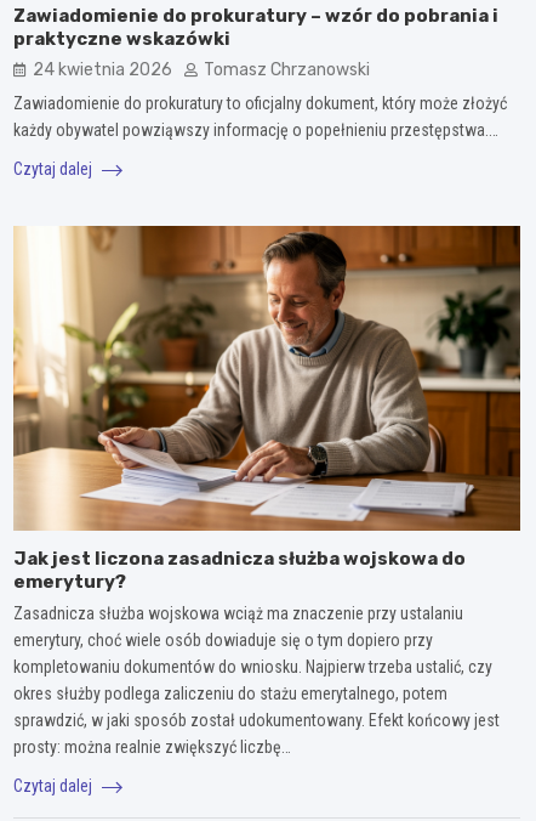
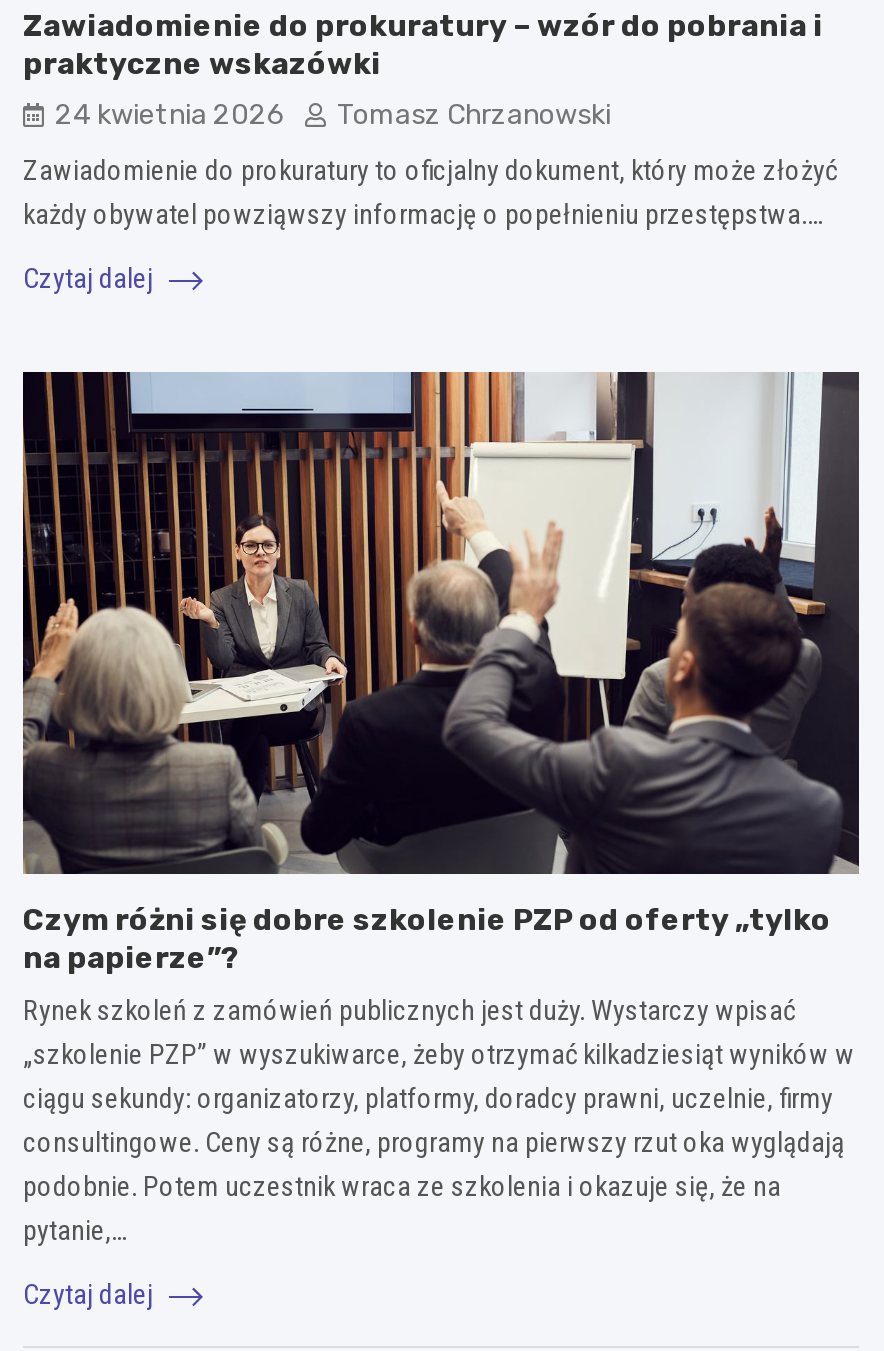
[12,225,520,592] [image] | Jak jest liczona zasadnicza służba wojskowa do | emerytury? -> [21,370,859,976] [image] | Czym różni się dobre szkolenie PZP od oferty „tylko | na papierze”?
[13,603,500,756] Zasadnicza służba wojskowa wciąż ma znaczenie przy ustalaniu | emerytury, choć wiele osób dowiaduje się o tym dopiero przy | kompletowaniu dokumentów do wniosku. Najpierw trzeba ustalić, czy | okres służby podlega zaliczeniu do stażu emerytalnego, potem | sprawdzić, w jaki sposób został udokumentowany. Efekt końcowy jest | prosty: można realnie zwiększyć liczbę… -> [23,994,855,1246] Rynek szkoleń z zamówień publicznych jest duży. Wystarczy wpisać | „szkolenie PZP” w wyszukiwarce, żeby otrzymać kilkadziesiąt wyników w | ciągu sekundy: organizatorzy, platformy, doradcy prawni, uczelnie, firmy | consultingowe. Ceny są różne, programy na pierwszy rzut oka wyglądają | podobnie. Potem uczestnik wraca ze szkolenia i okazuje się, że na | pytanie,…

